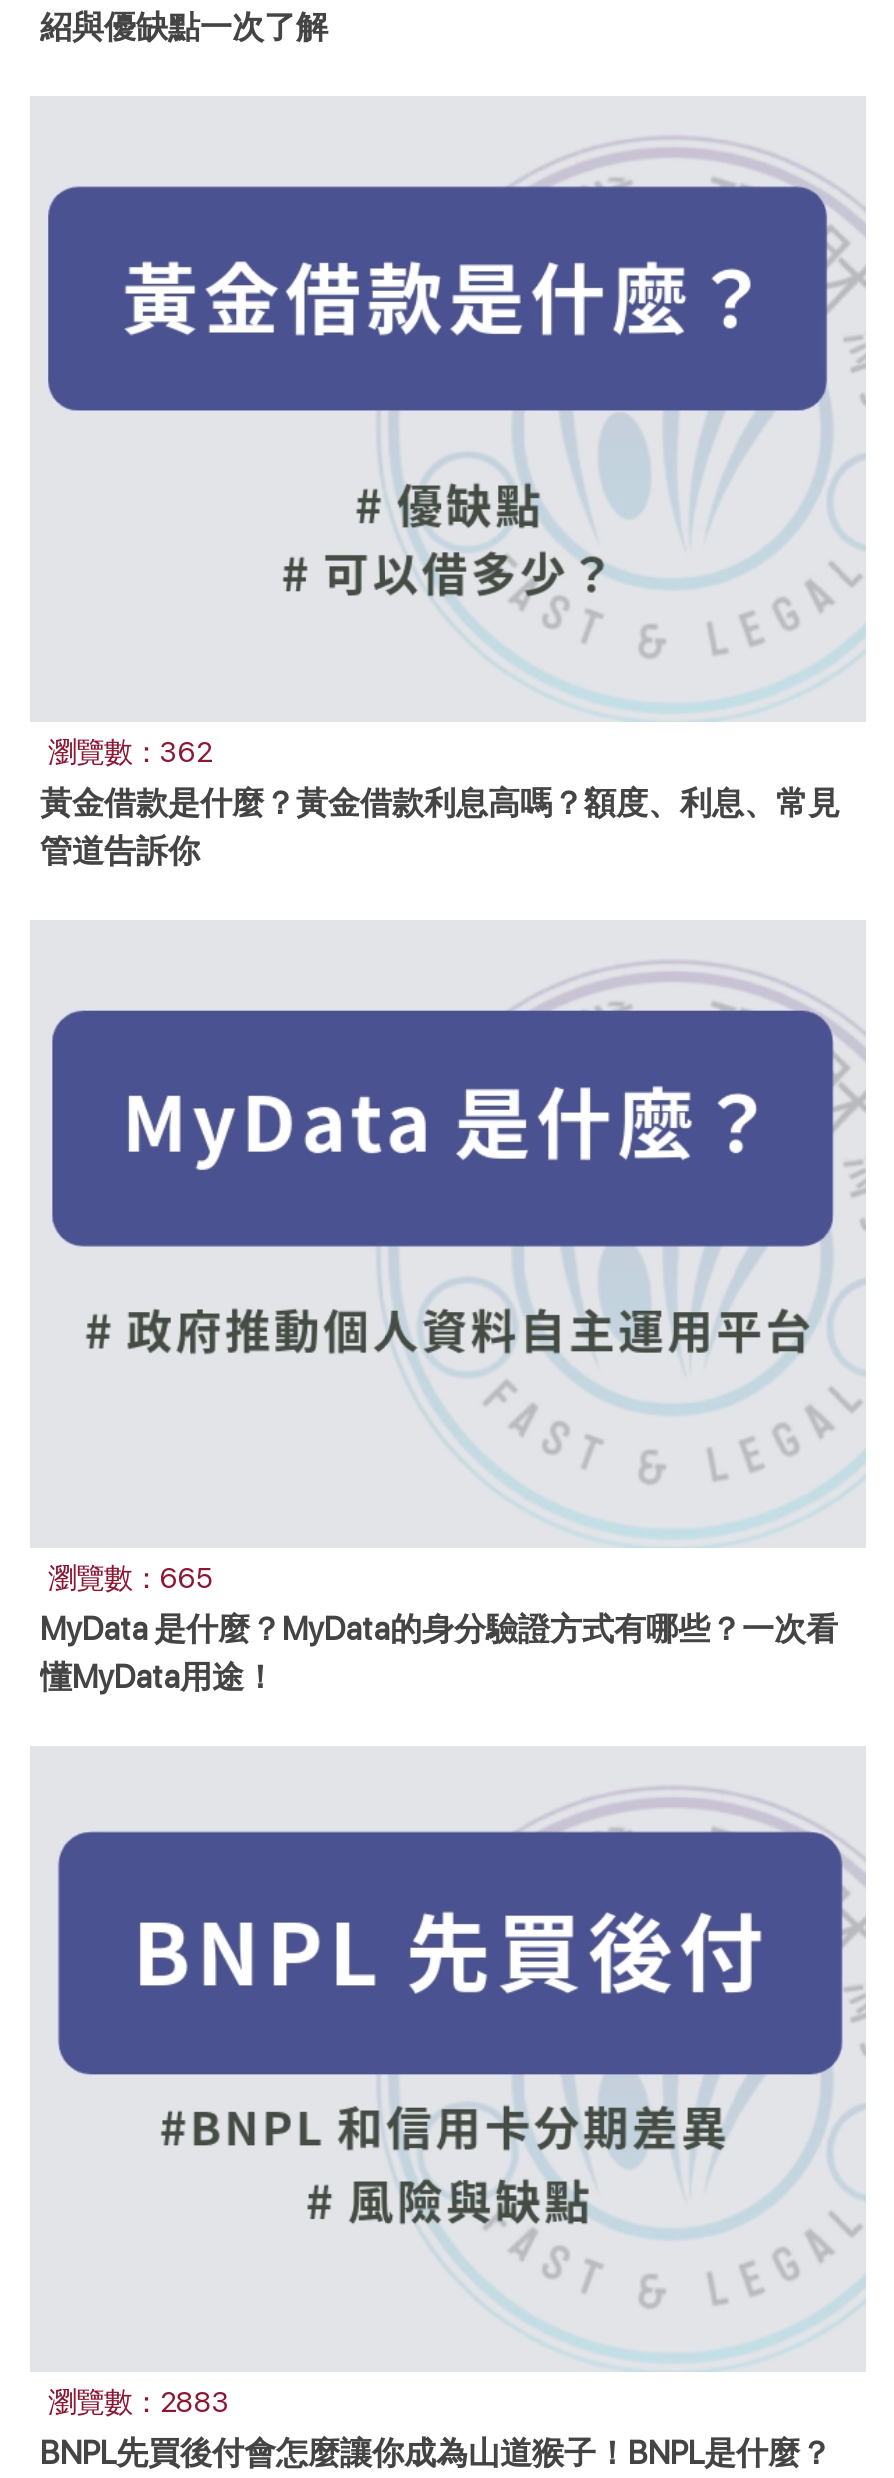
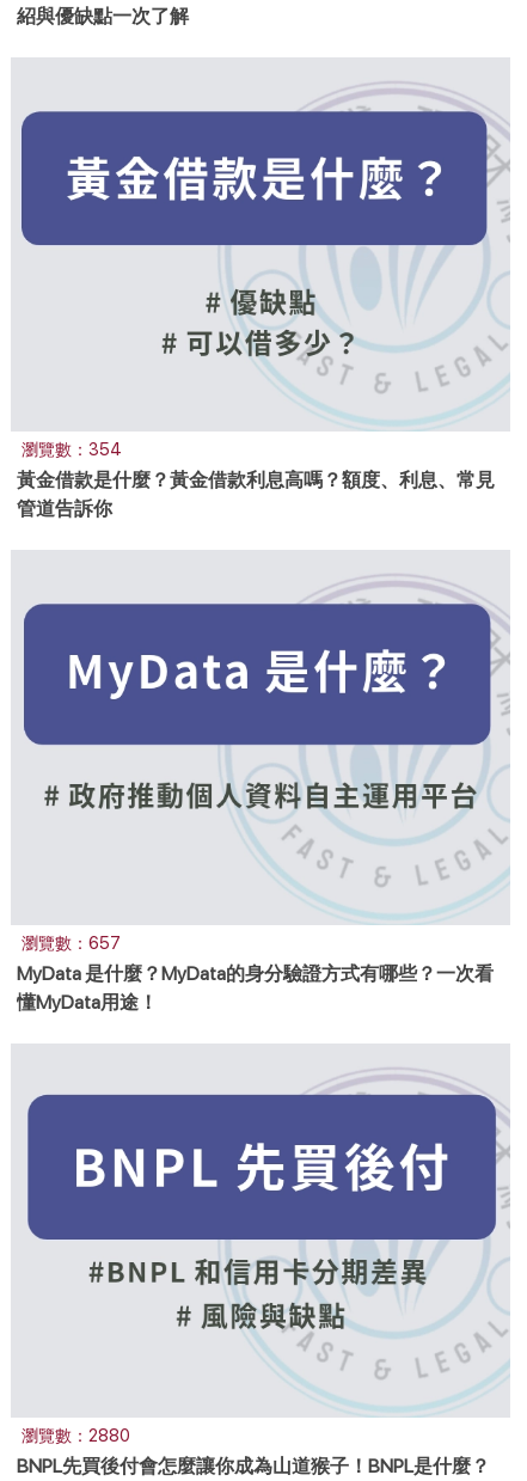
[42,734,212,768] 瀏覽數：362 -> [18,439,122,459] 瀏覽數：354
[42,1559,214,1593] 瀏覽數：665 -> [18,932,121,952] 瀏覽數：657
[42,2384,230,2418] 瀏覽數：2883 -> [18,1425,130,1445] 瀏覽數：2880

